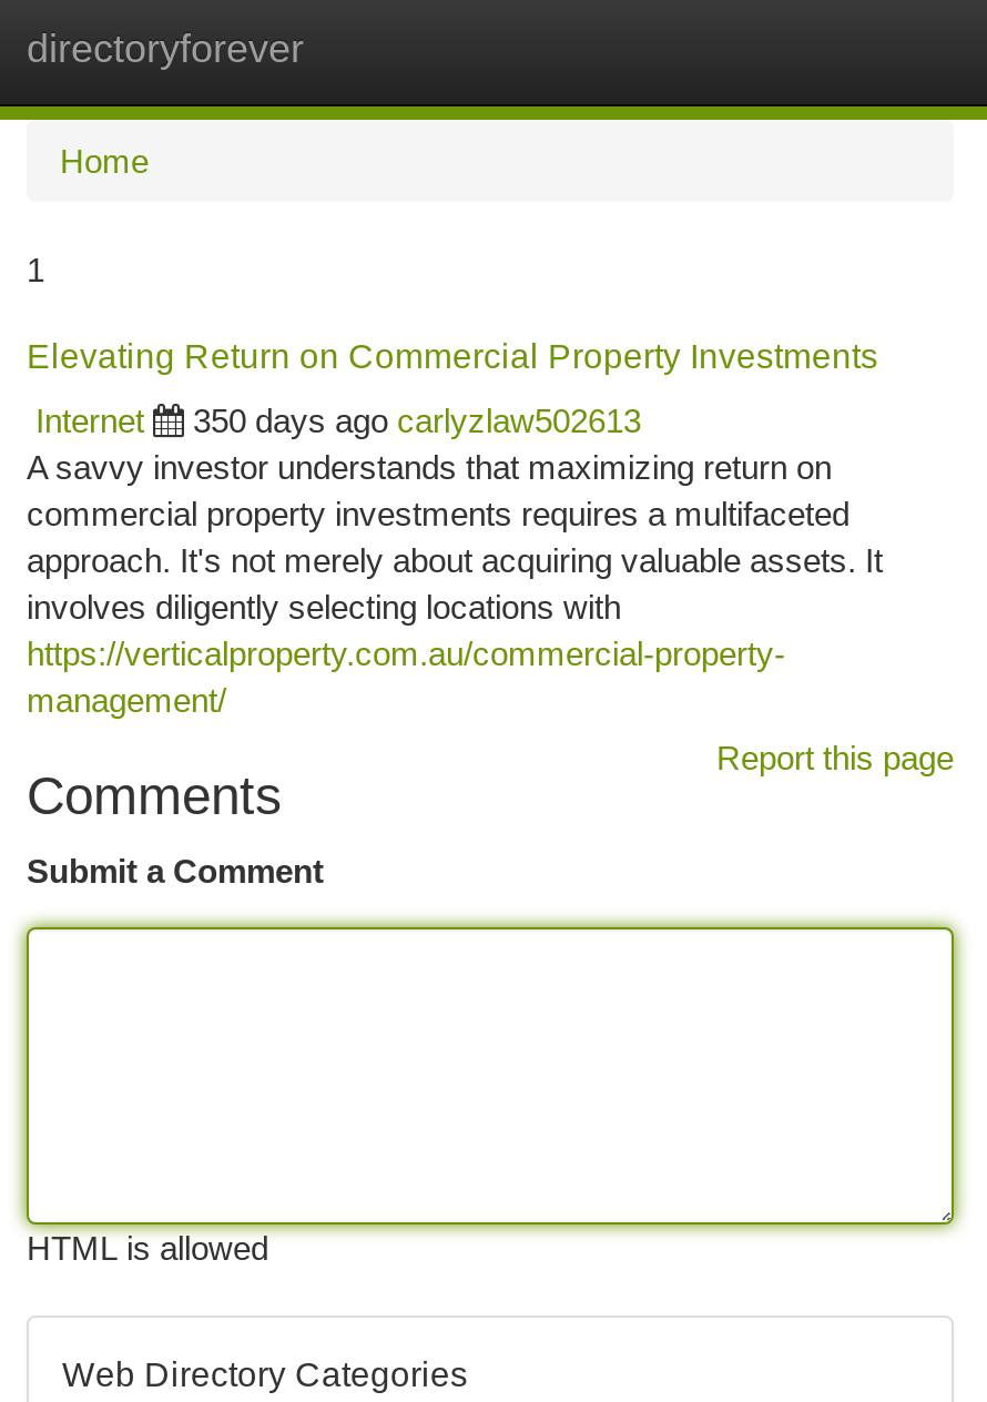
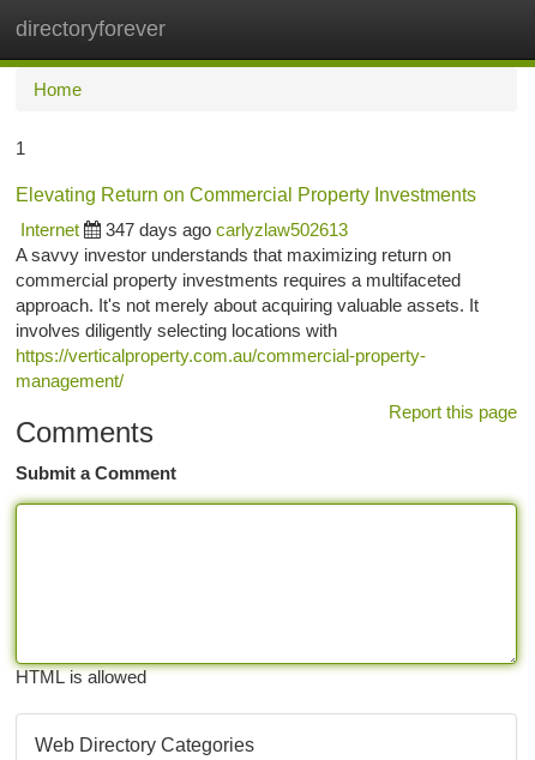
[193,402,641,439] 350 days ago carlyzlaw502613 -> [106,219,348,240] 347 days ago carlyzlaw502613

